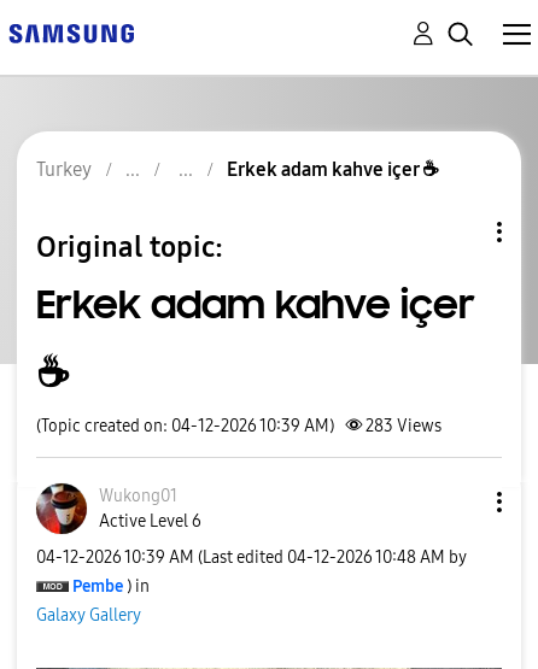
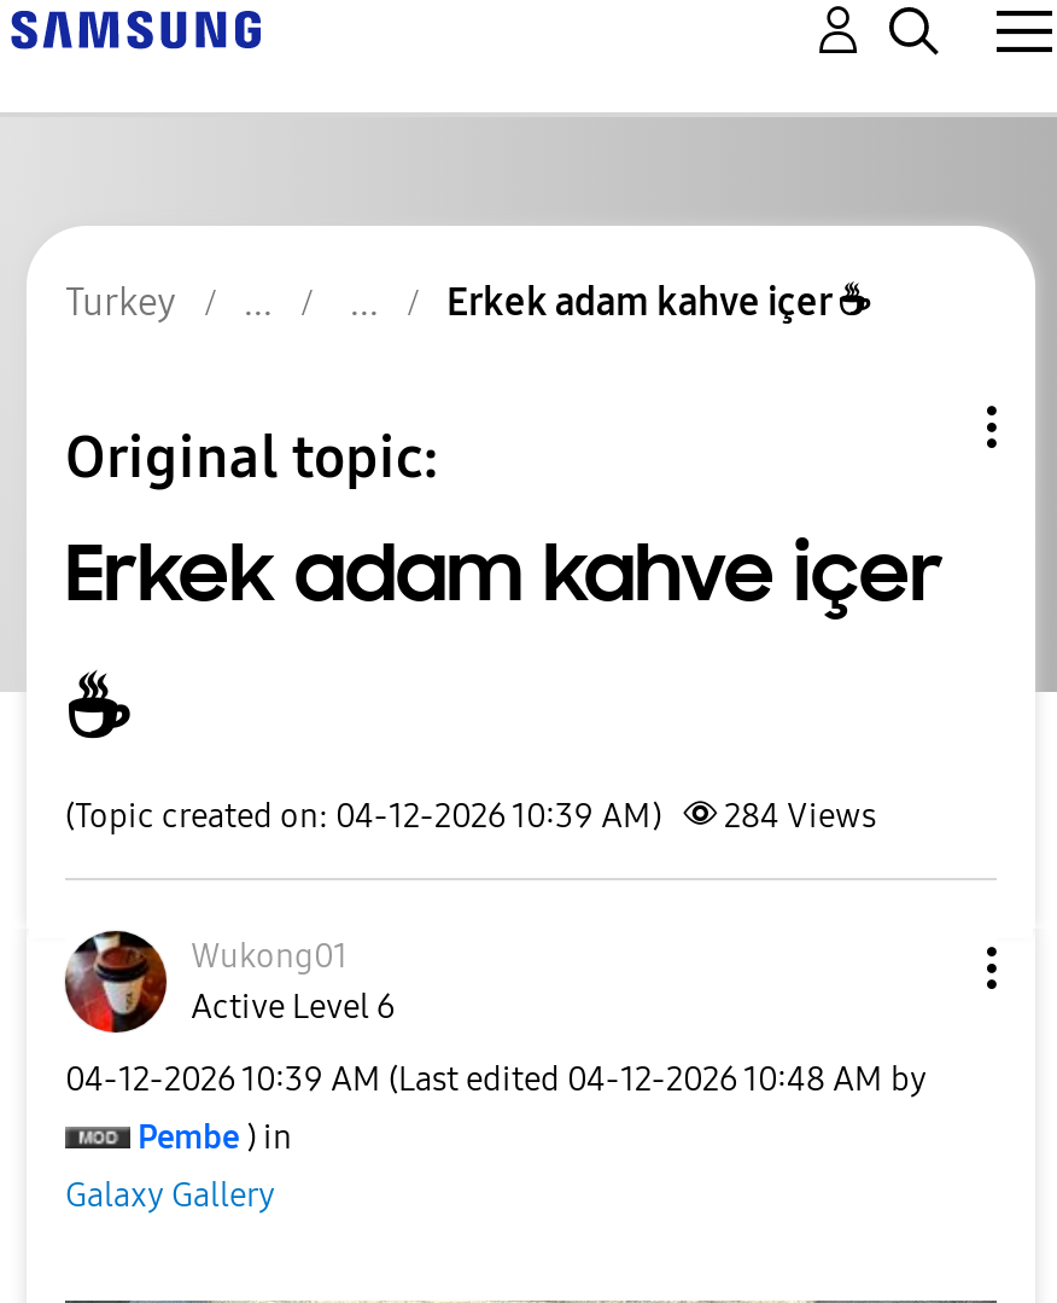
[36,416,441,436] (Topic created on: 04-12-2026 10:39 AM) 283 Views -> [65,796,876,837] (Topic created on: 04-12-2026 10:39 AM) 284 Views

